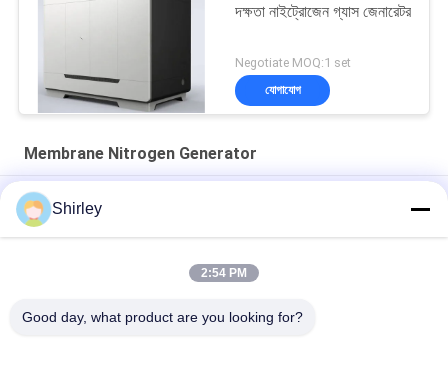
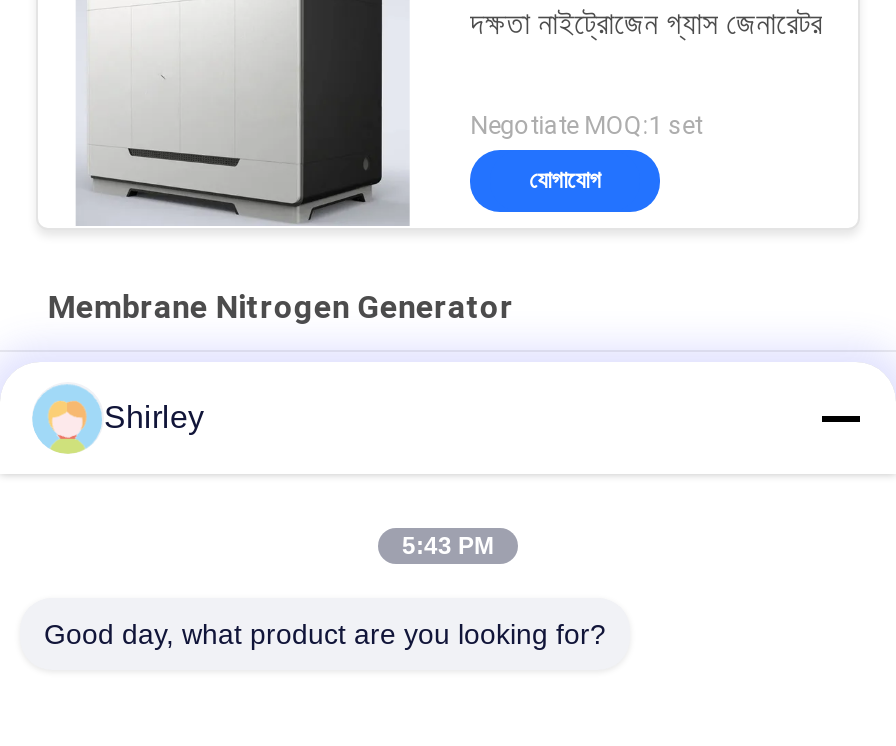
[201,266,247,280] 2:54 PM -> [402,532,494,560] 5:43 PM

